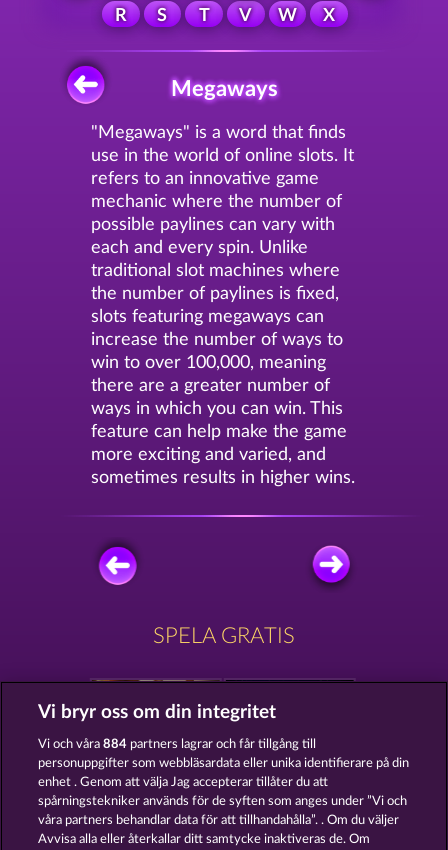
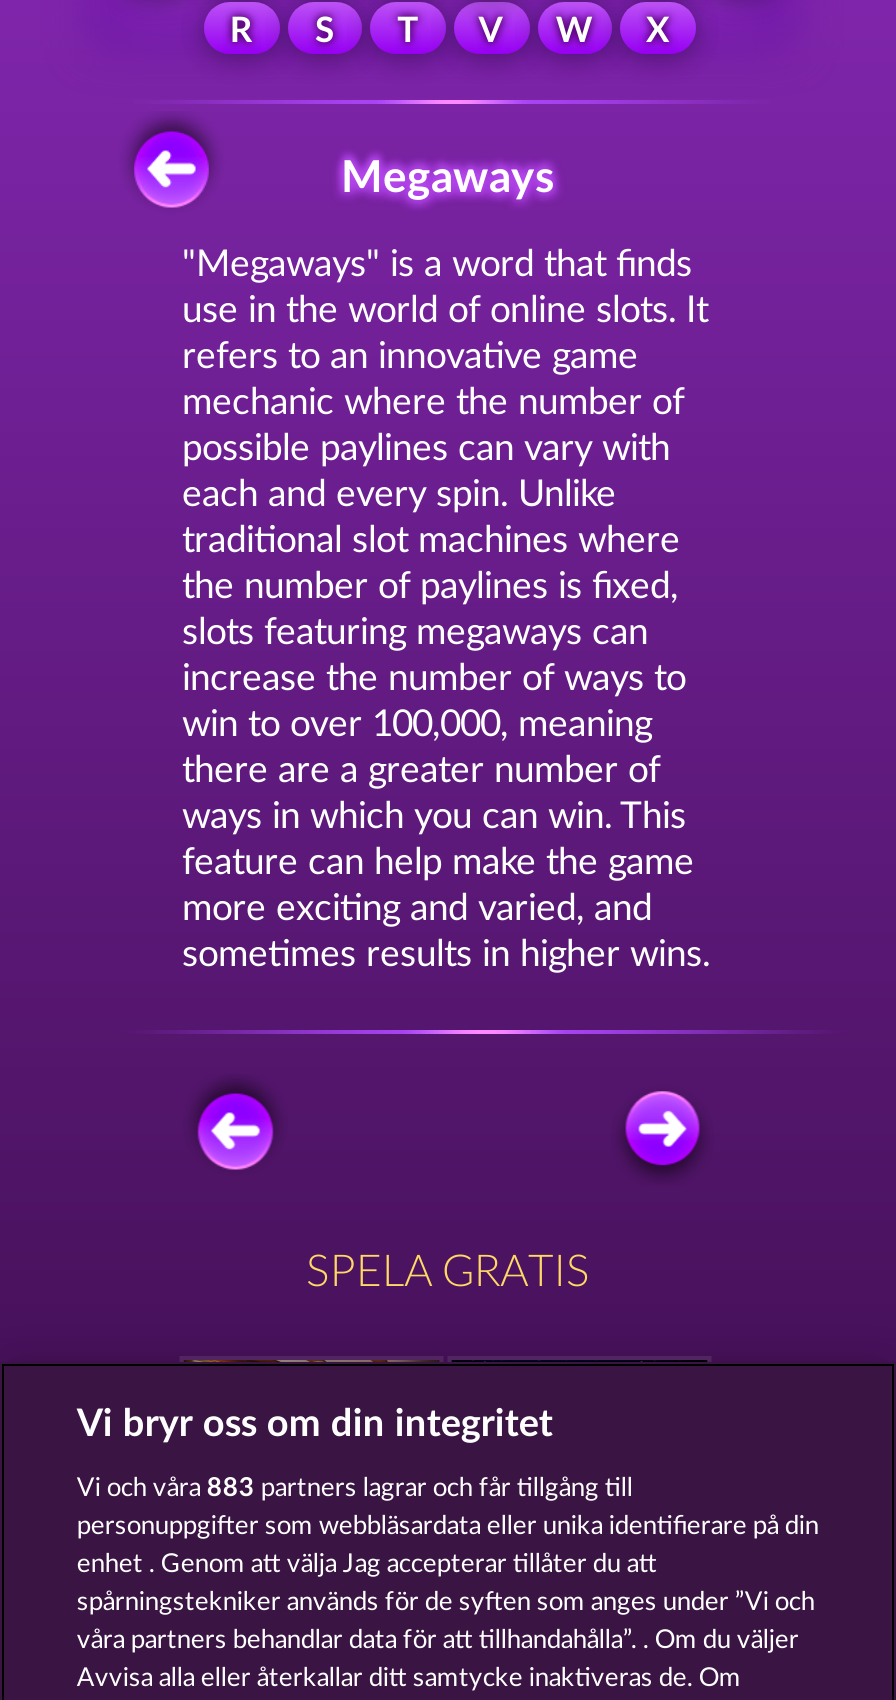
[38,738,316,751] Vi och våra 884 partners lagrar och får tillgång till -> [77,1476,633,1502] Vi och våra 883 partners lagrar och får tillgång till

